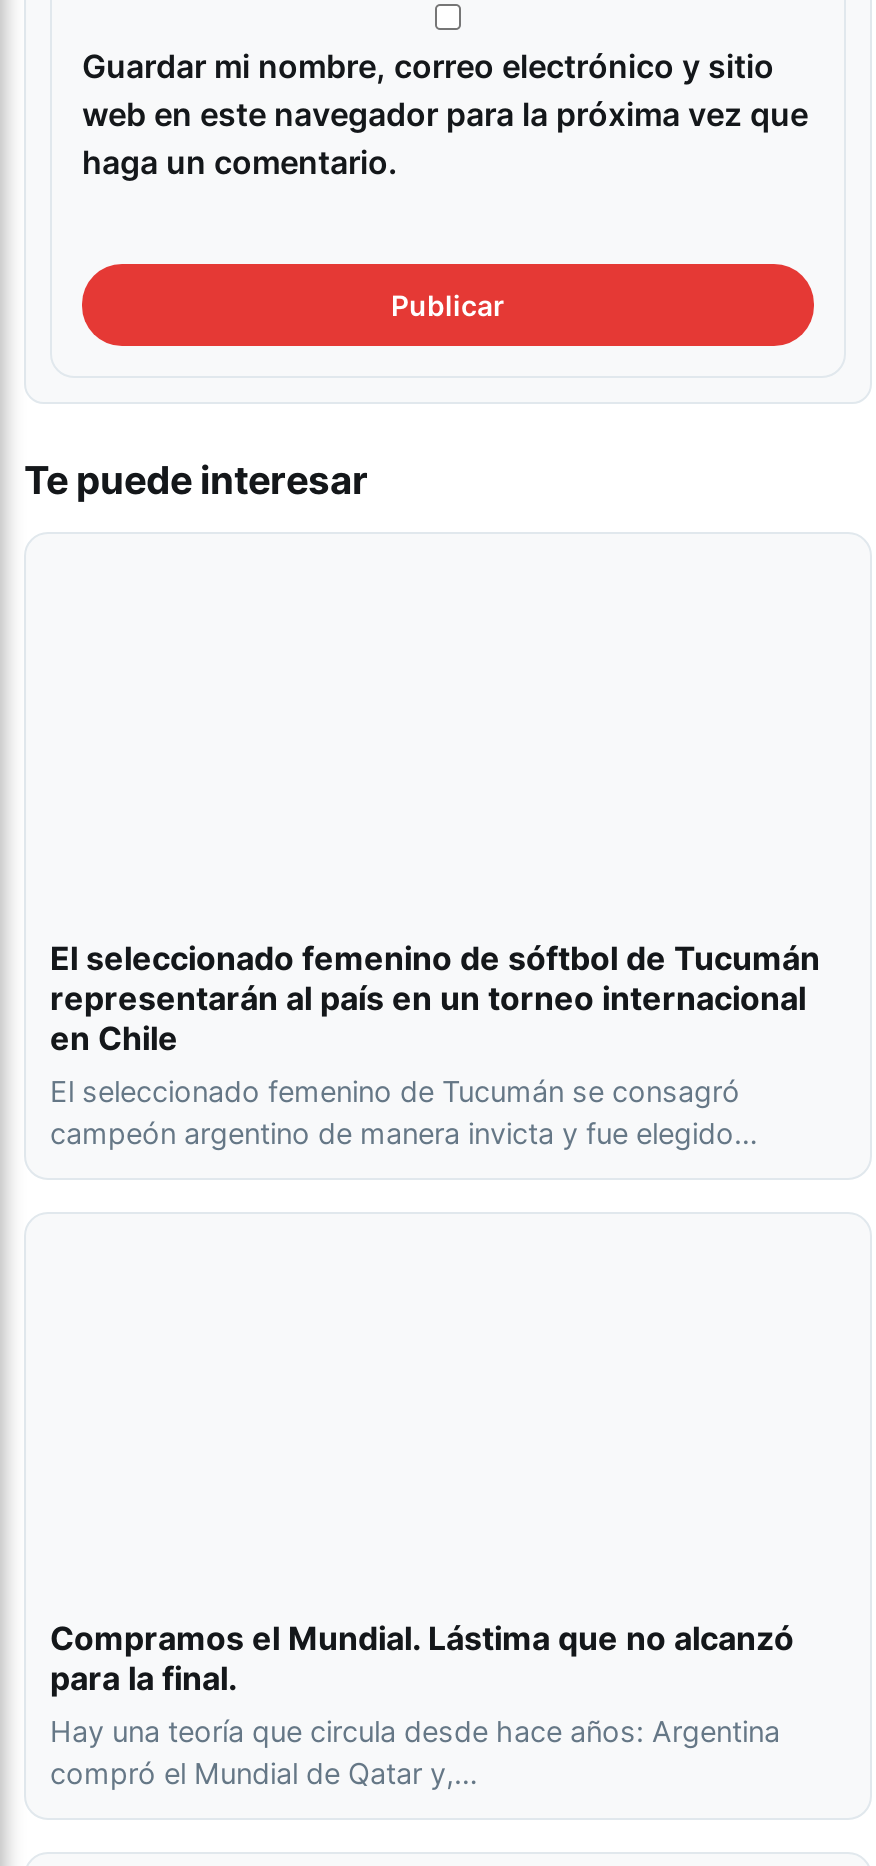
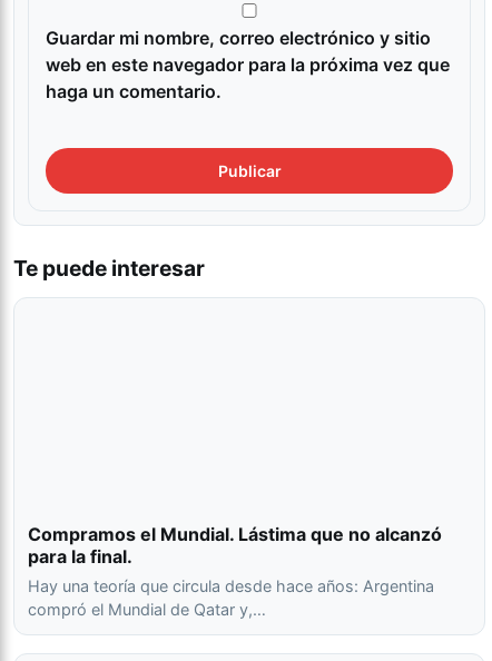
[50,938,820,1150] El seleccionado femenino de sóftbol de Tucumán | representarán al país en un torneo internacional | en Chile | El seleccionado femenino de Tucumán se consagró | campeón argentino de manera invicta y fue elegido… -> none

